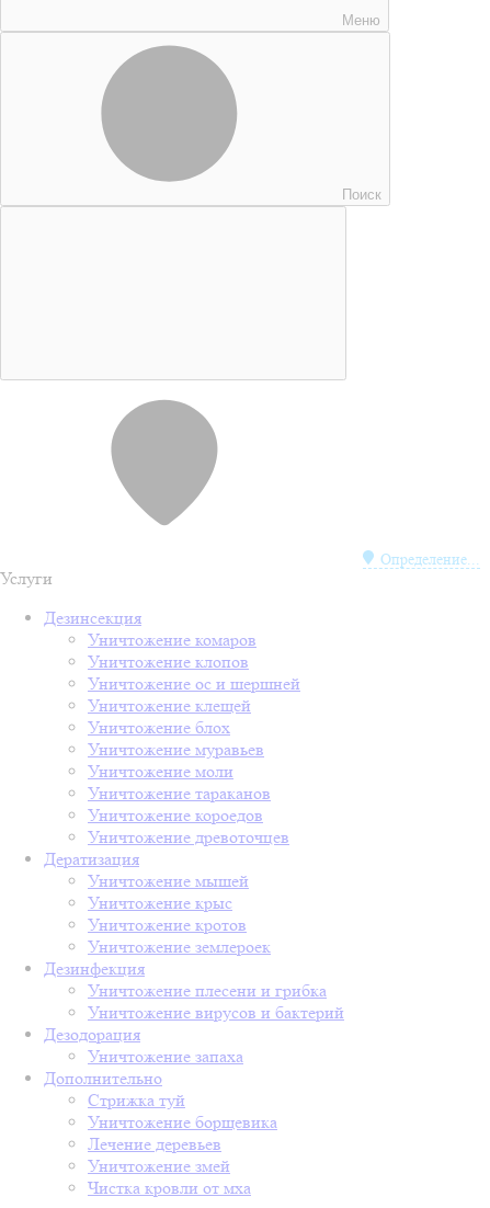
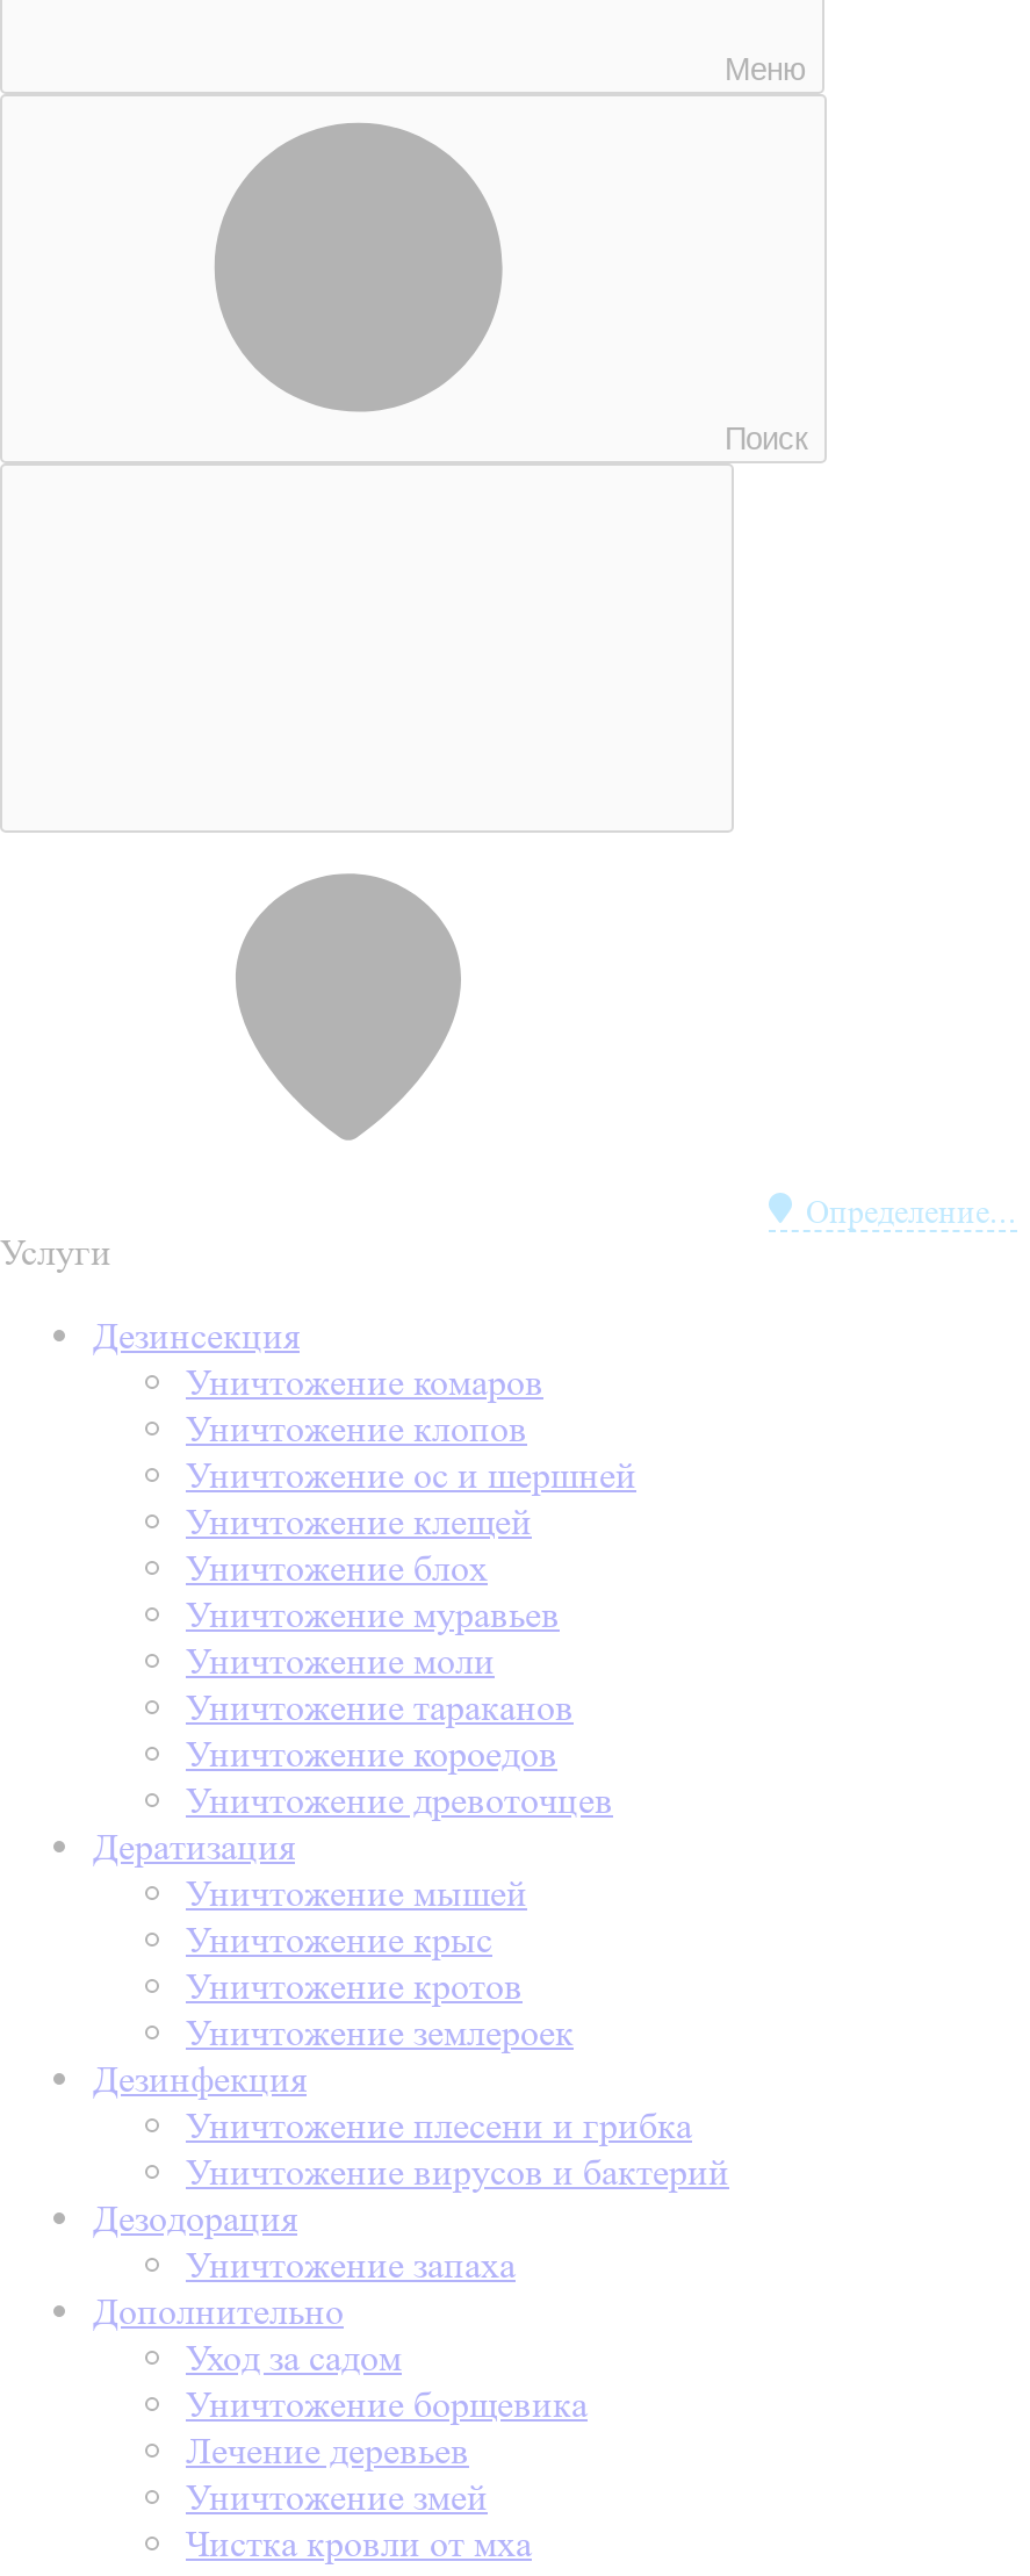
[88,1090,185,1110] Стрижка туй -> [186,2336,402,2380] Уход за садом

